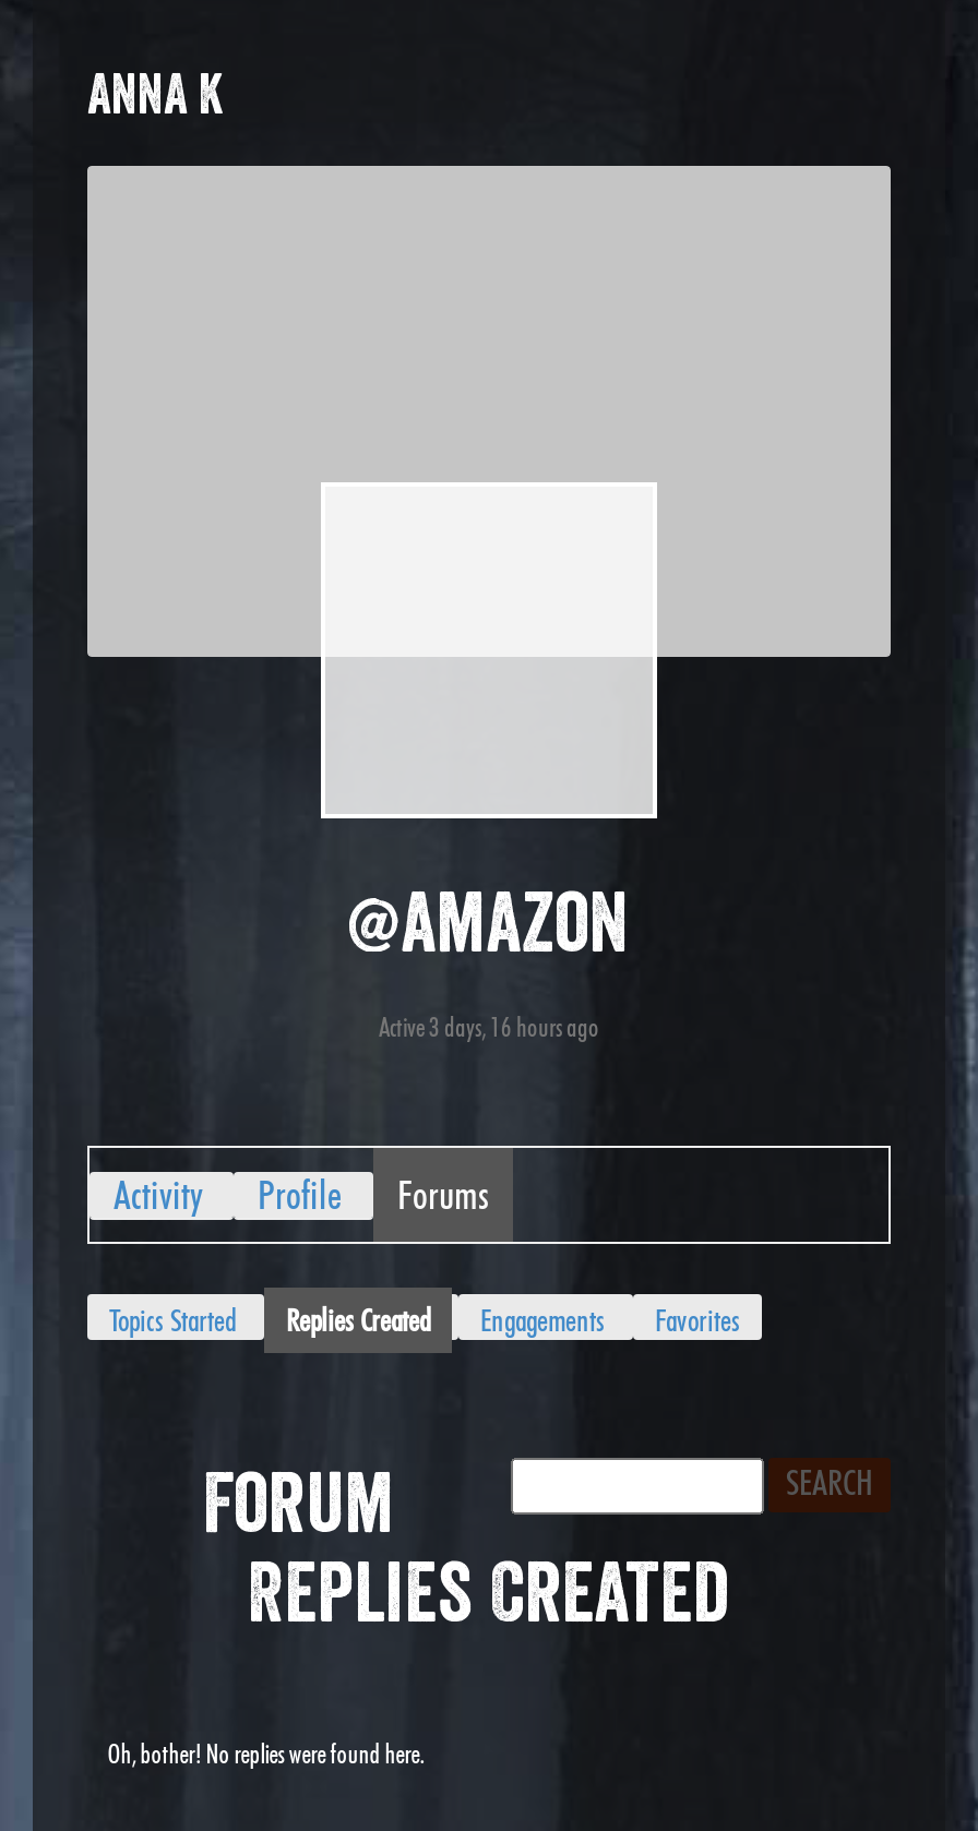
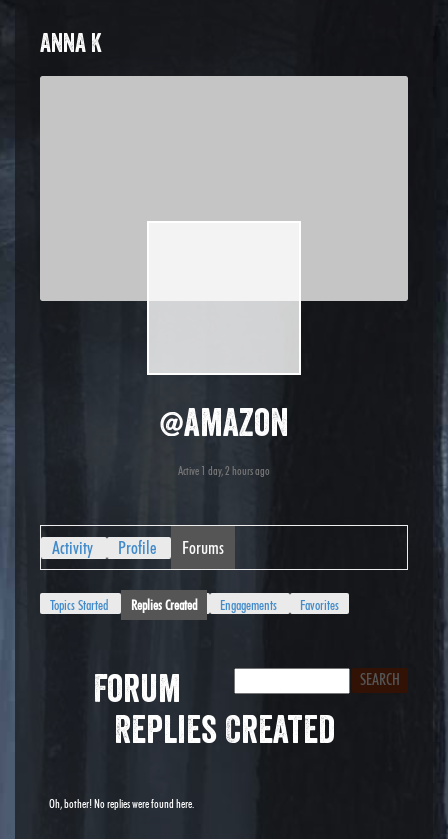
[379,1009,599,1042] Active 3 days, 16 hours ago -> [178,462,270,477] Active 1 day, 2 hours ago

